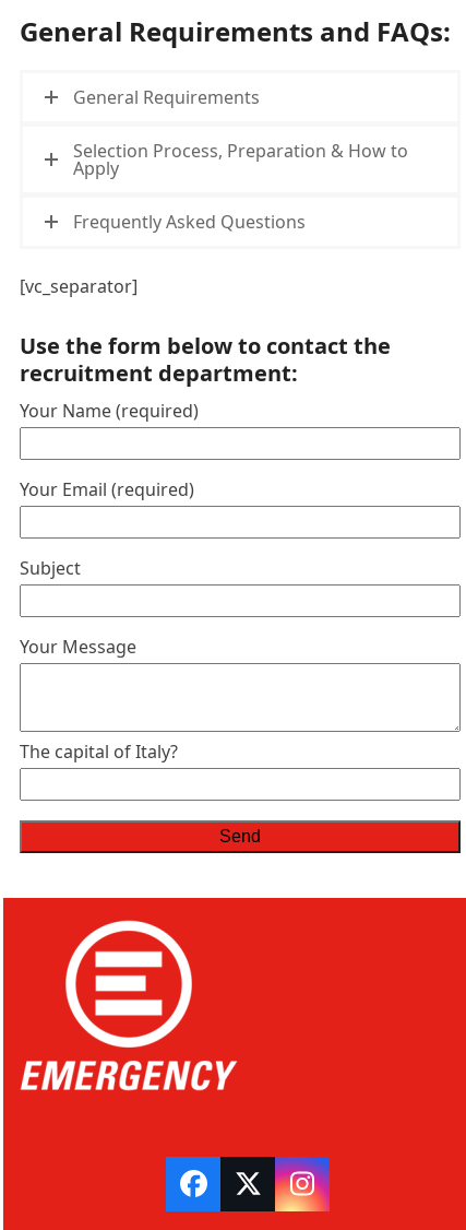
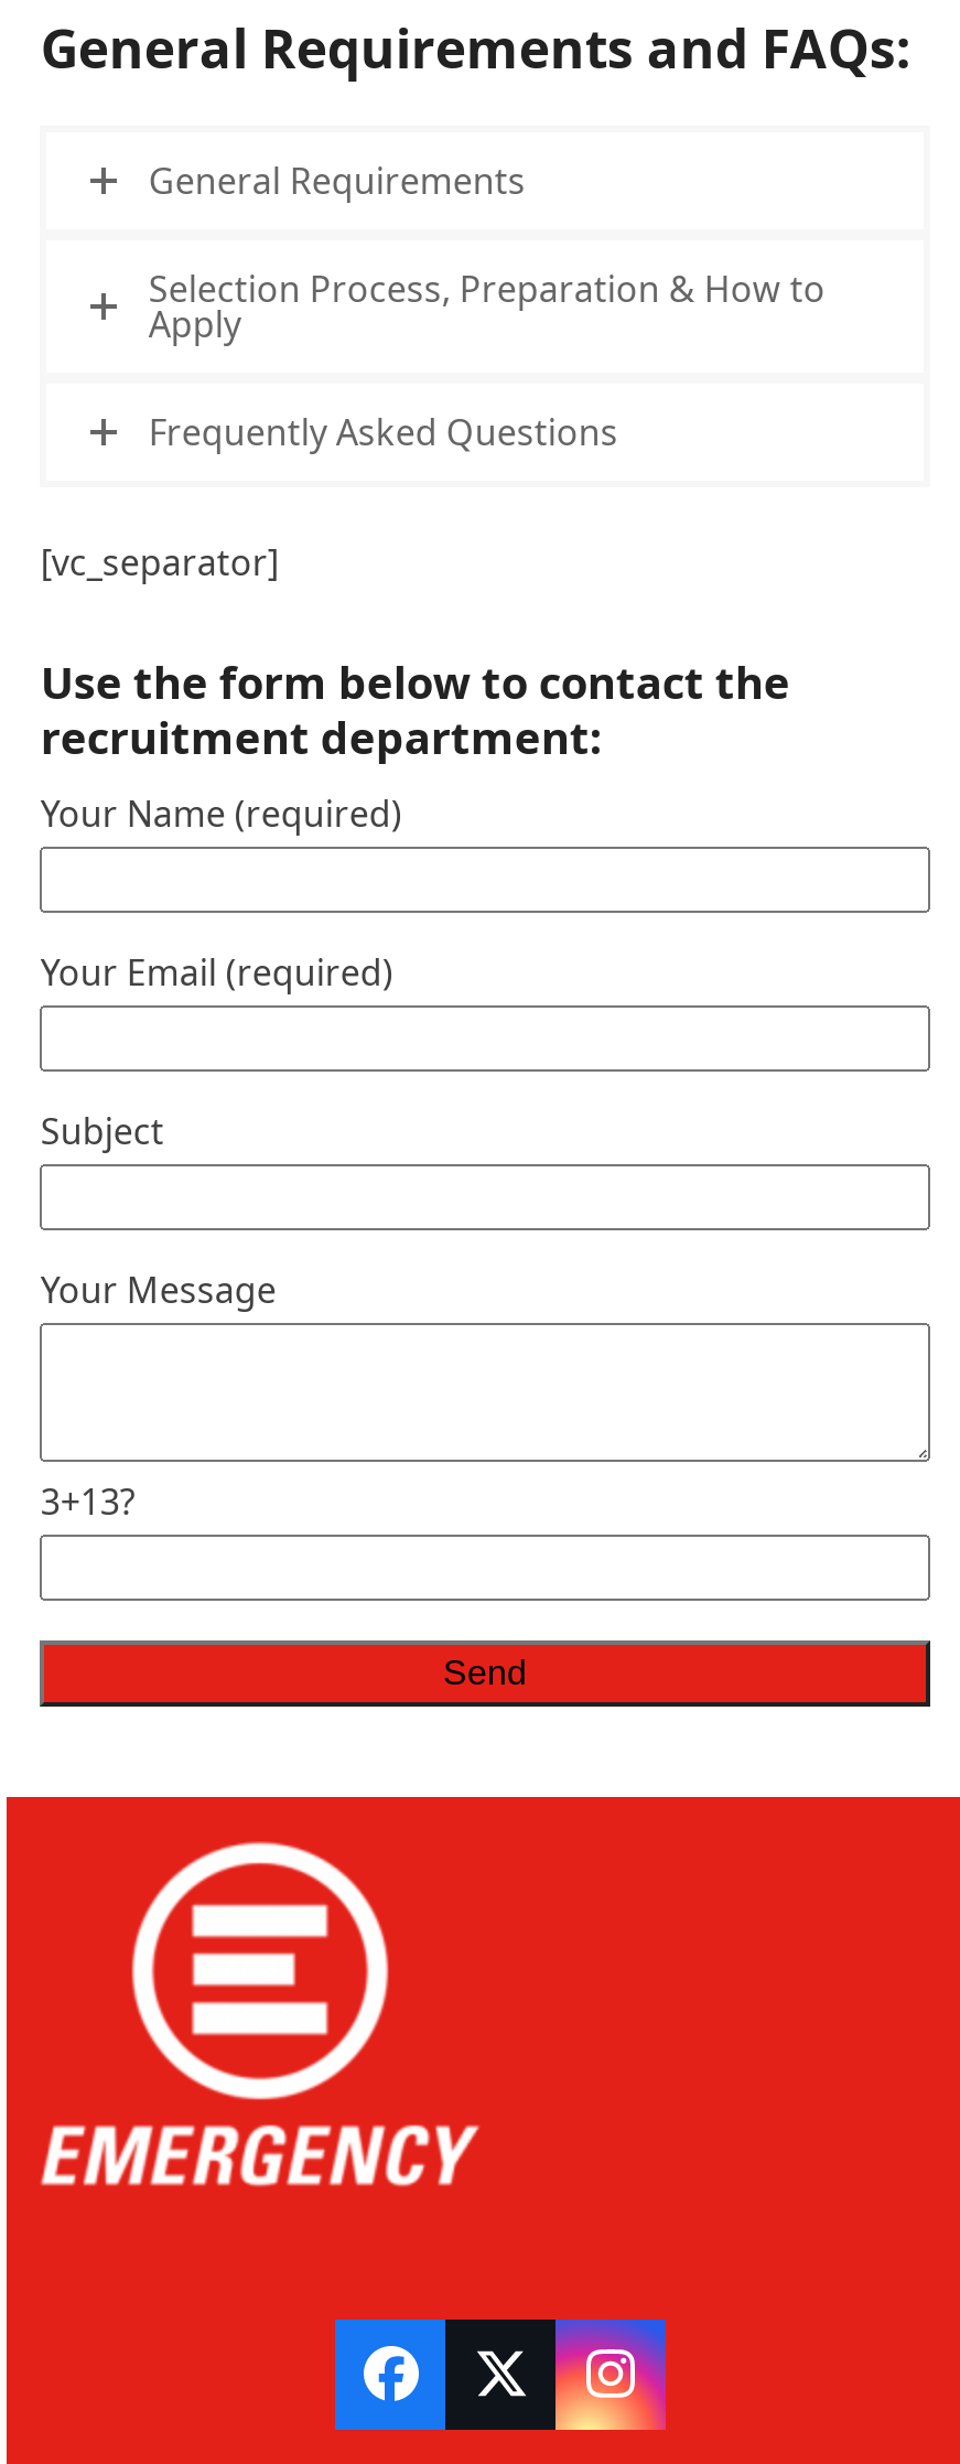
[20,739,178,763] The capital of Italy? -> [41,1476,135,1525] 3+13?

